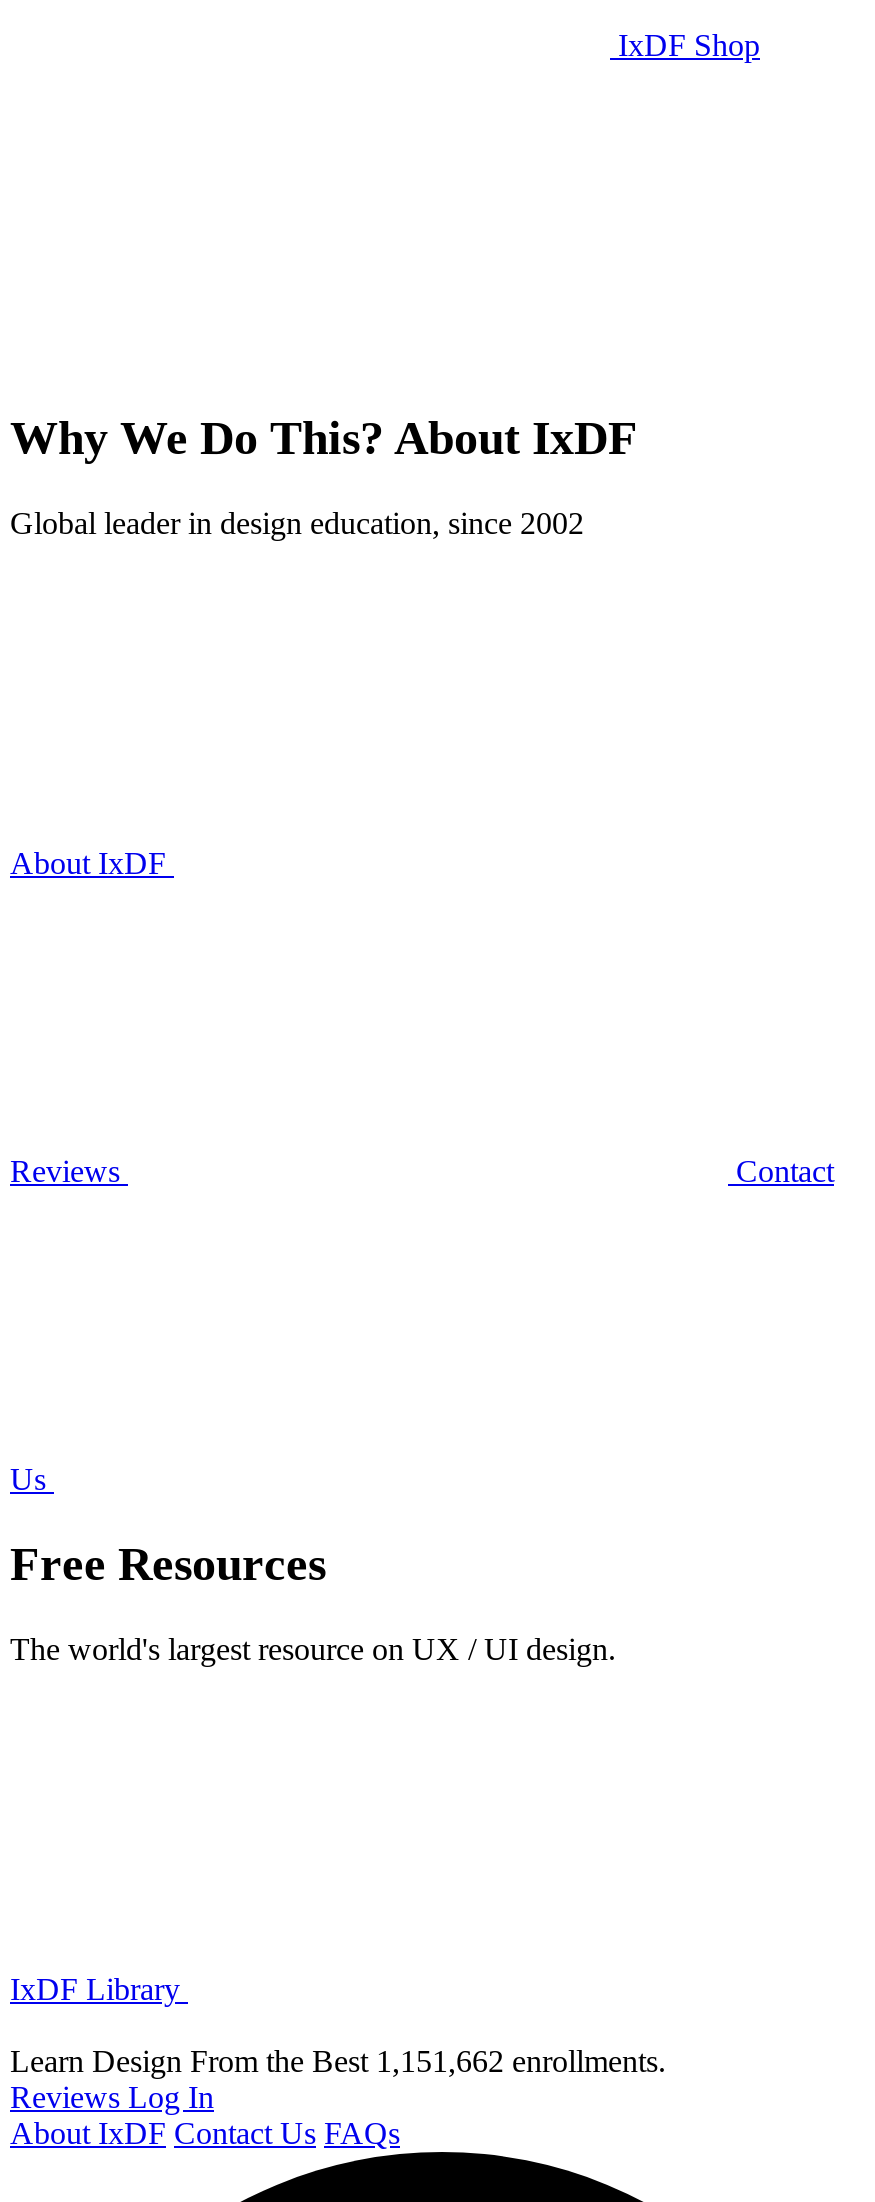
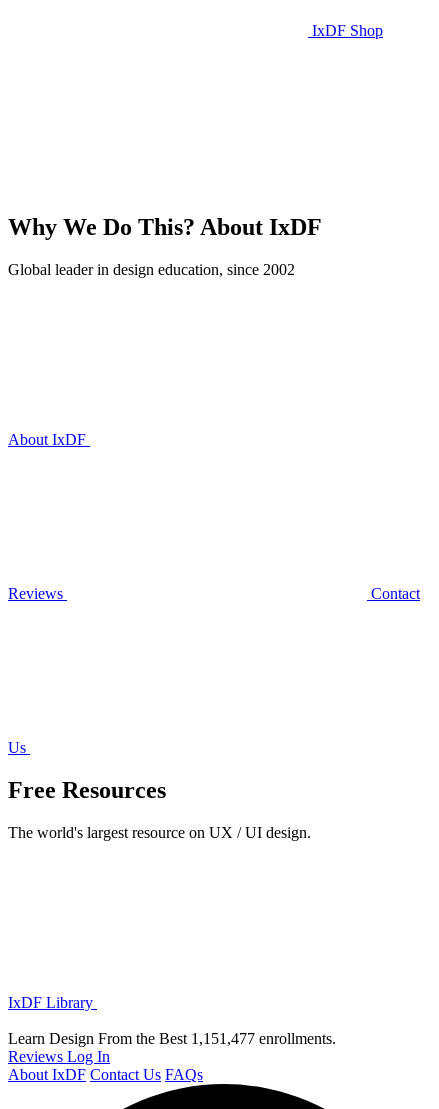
[10,2043,666,2077] Learn Design From the Best 1,151,662 enrollments. -> [8,1030,336,1047] Learn Design From the Best 1,151,477 enrollments.

